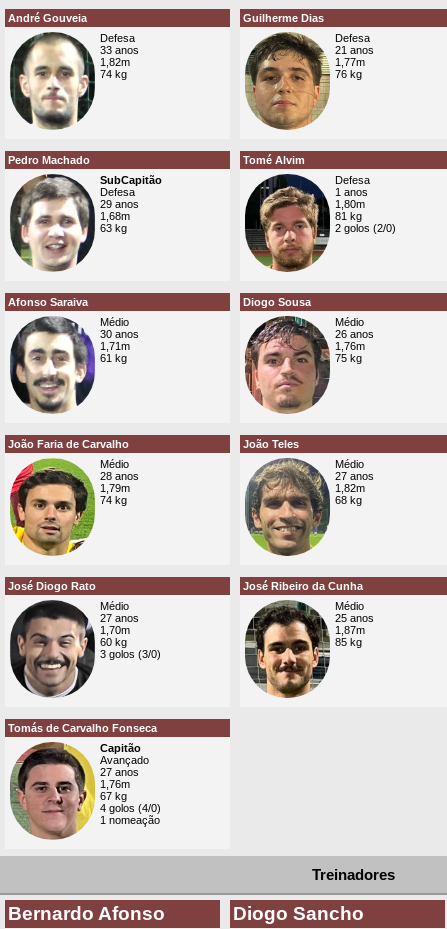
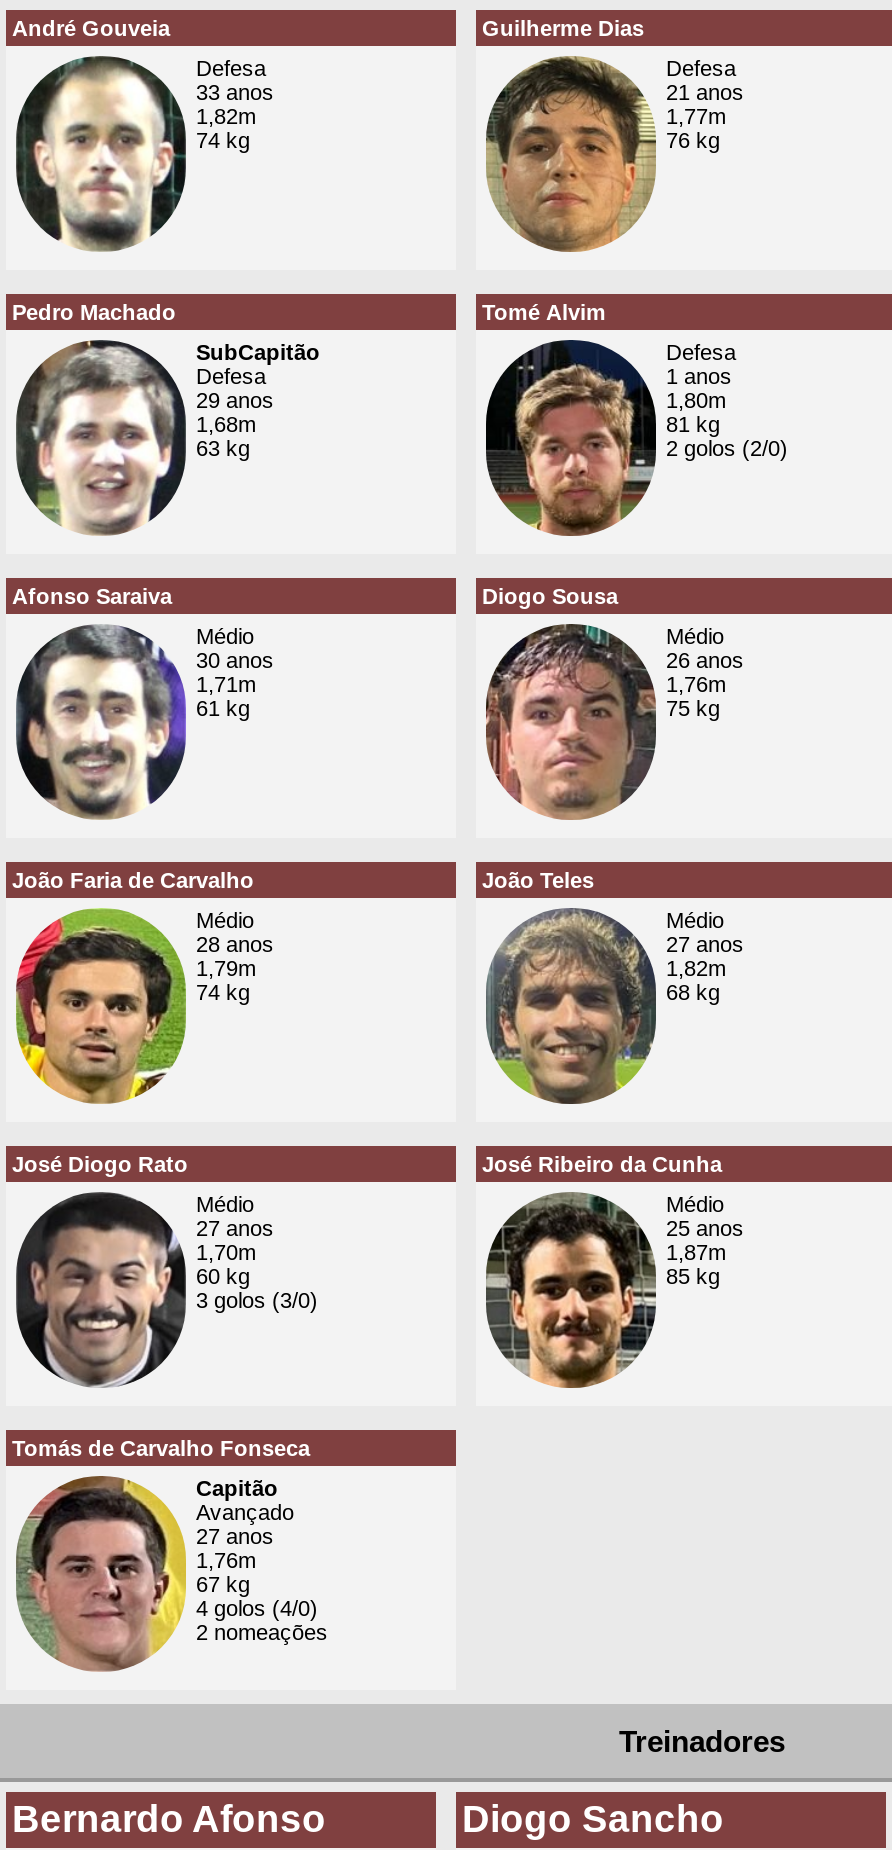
[100,814,160,826] 1 nomeação -> [196,1620,328,1644] 2 nomeações

